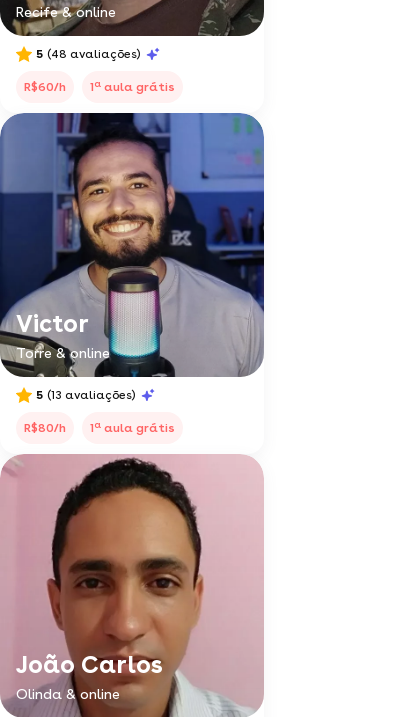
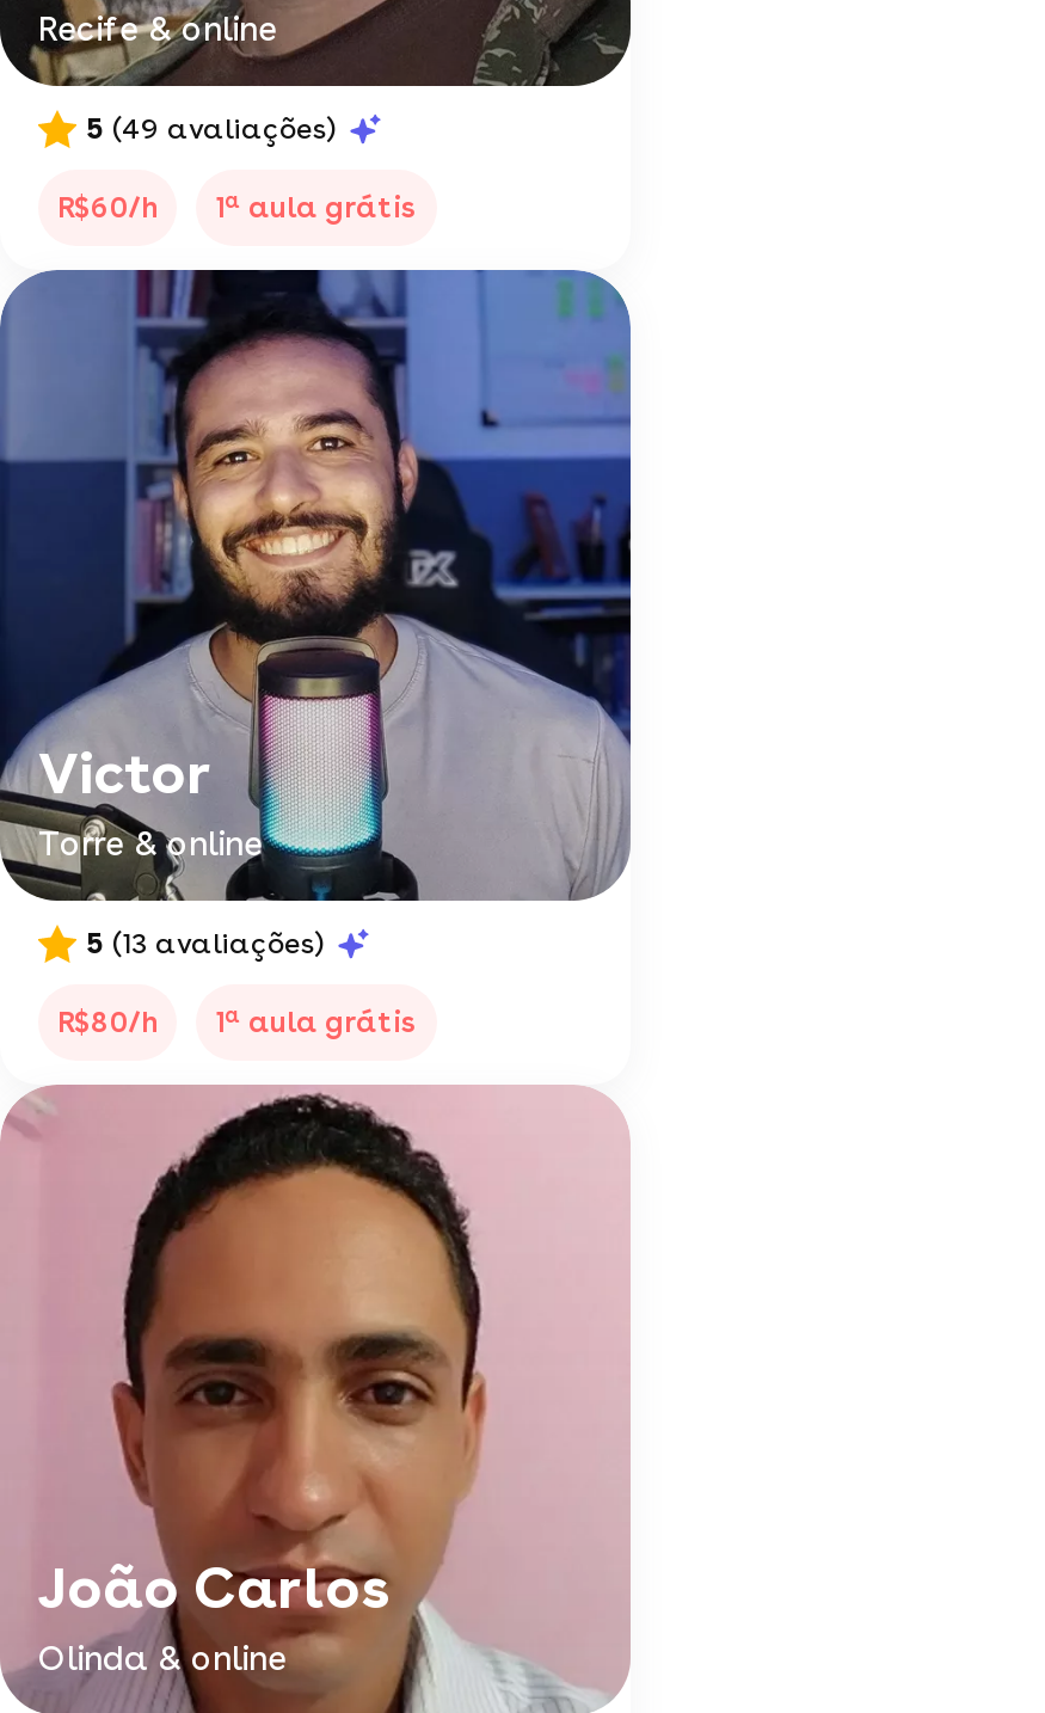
[36,47,141,61] 5 (48 avaliações) -> [86,112,337,146] 5 (49 avaliações)

